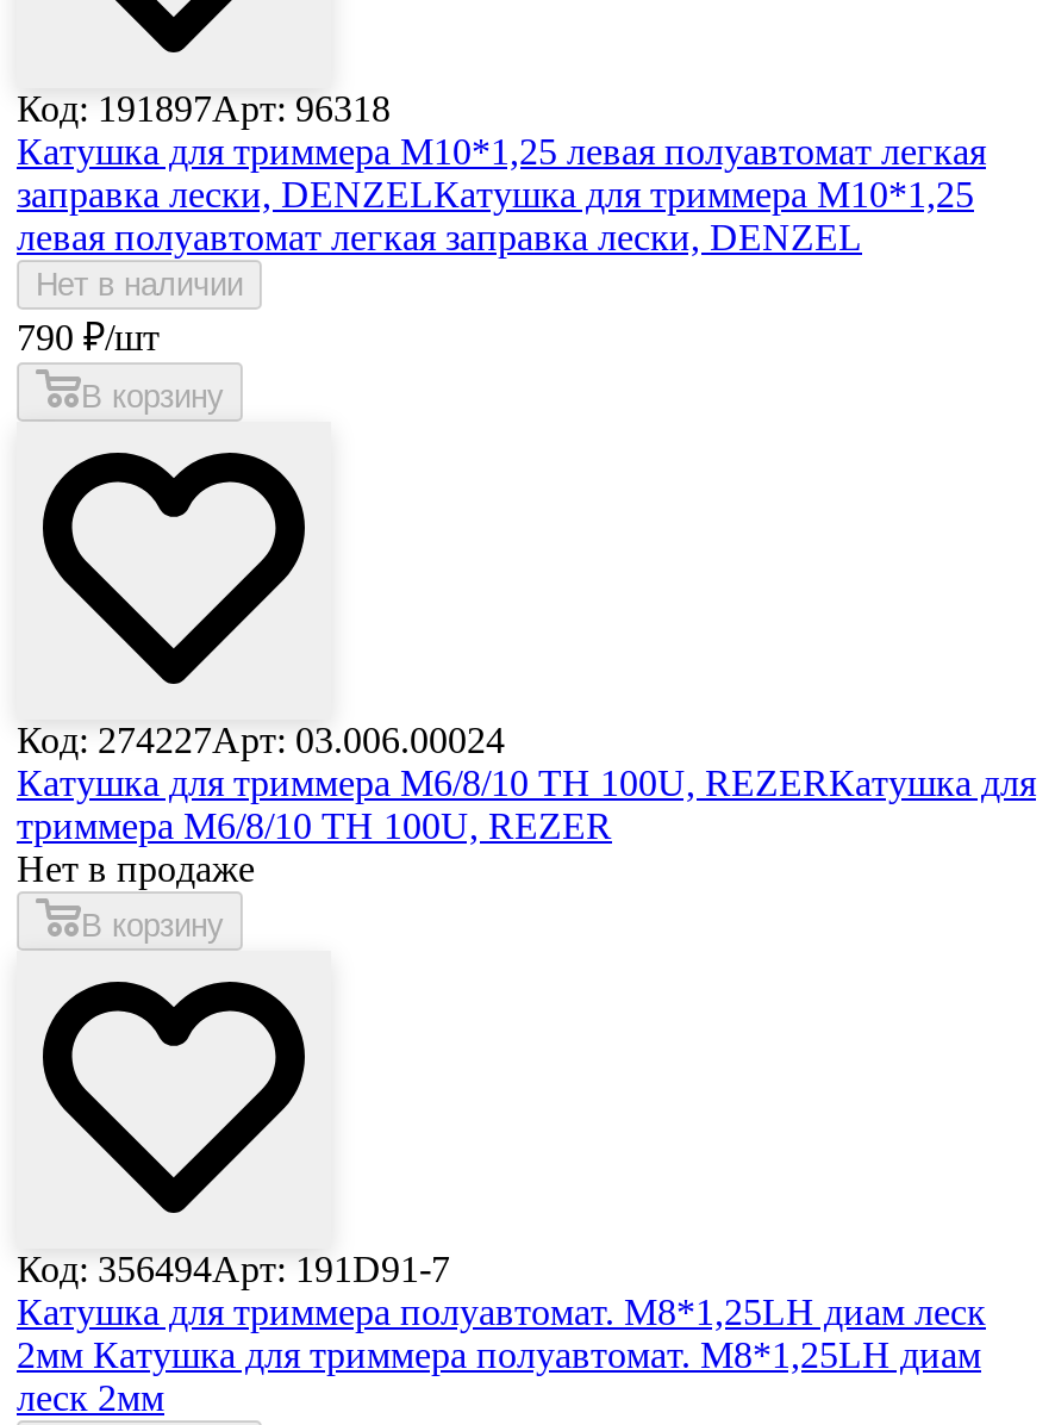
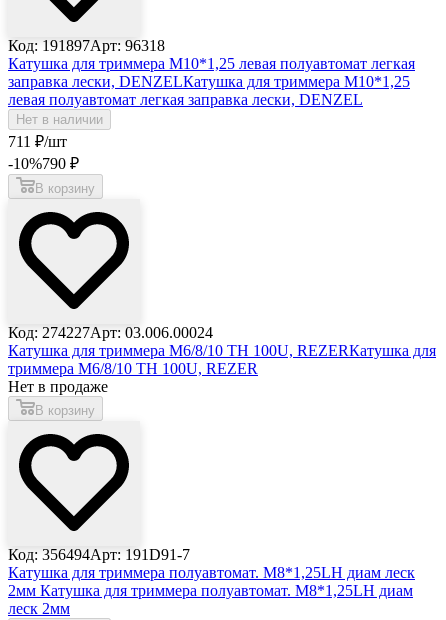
[17,317,160,358] 790 ₽/шт -> [8,133,79,172] 711 ₽/шт | -10%790 ₽

